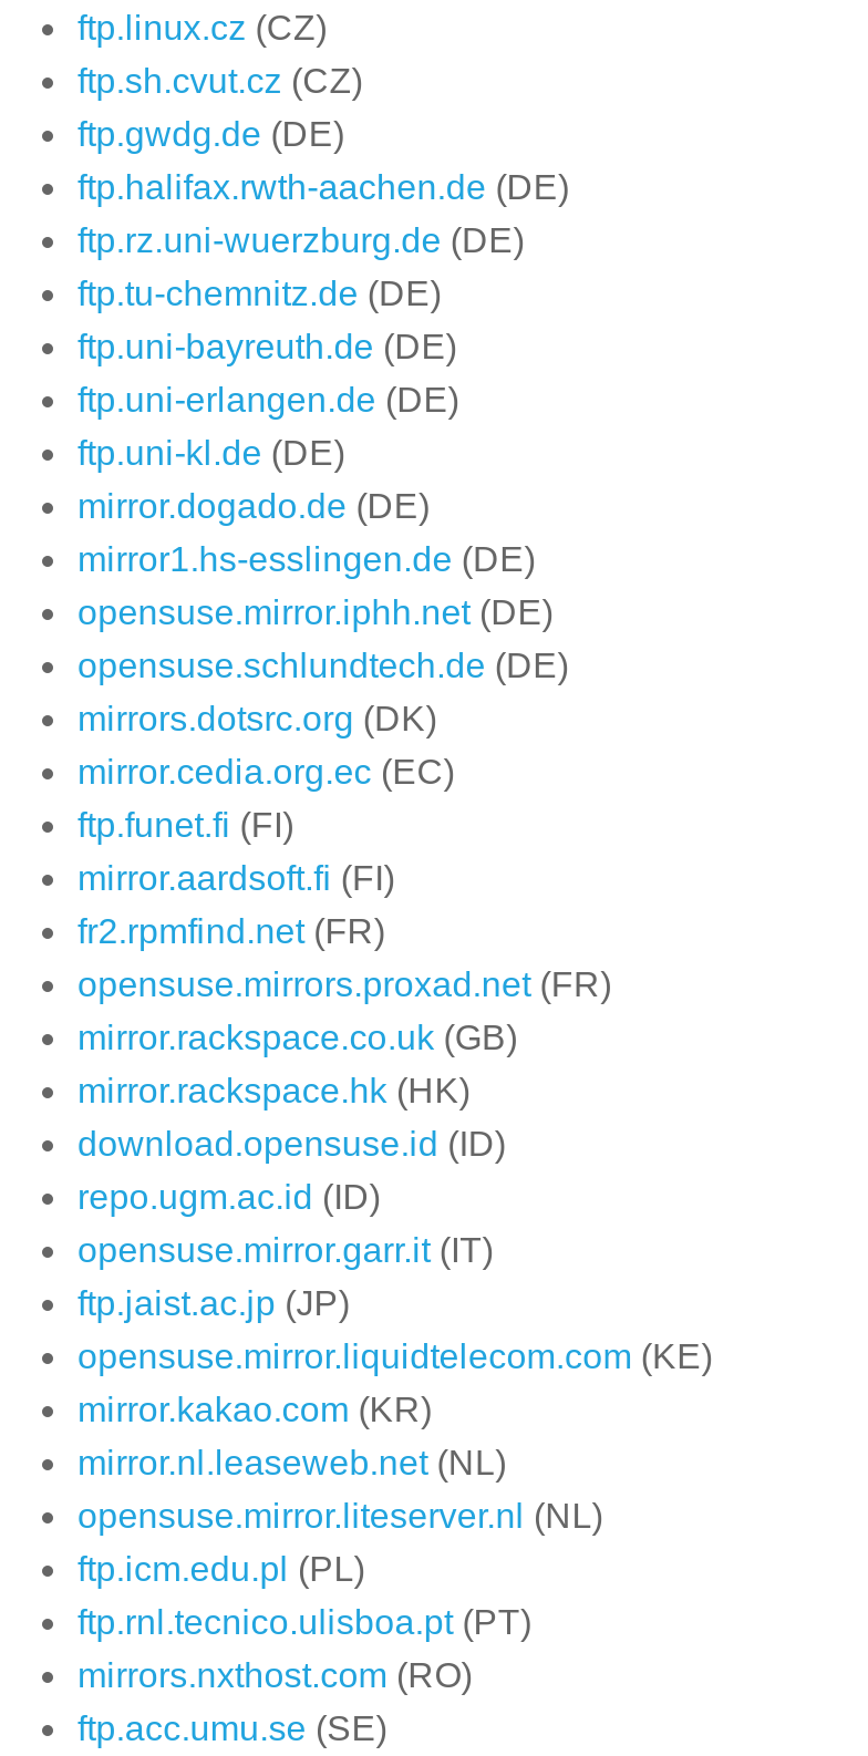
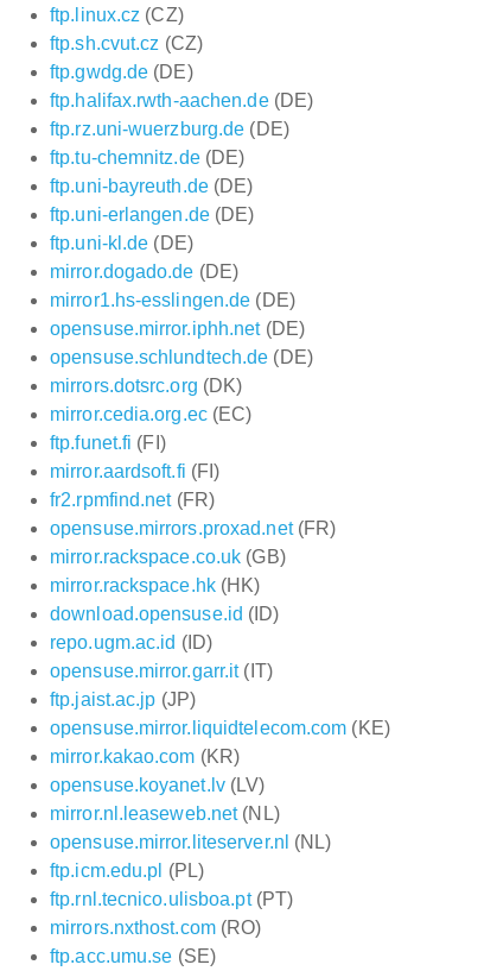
none -> [50,775,265,795] opensuse.koyanet.lv (LV)

